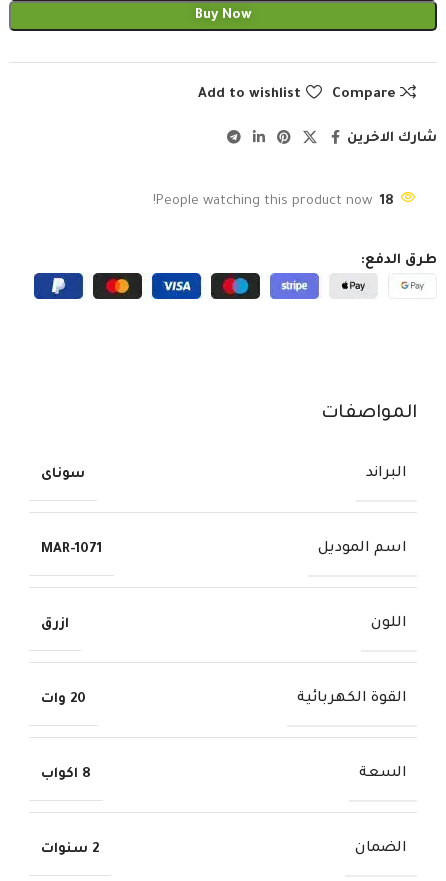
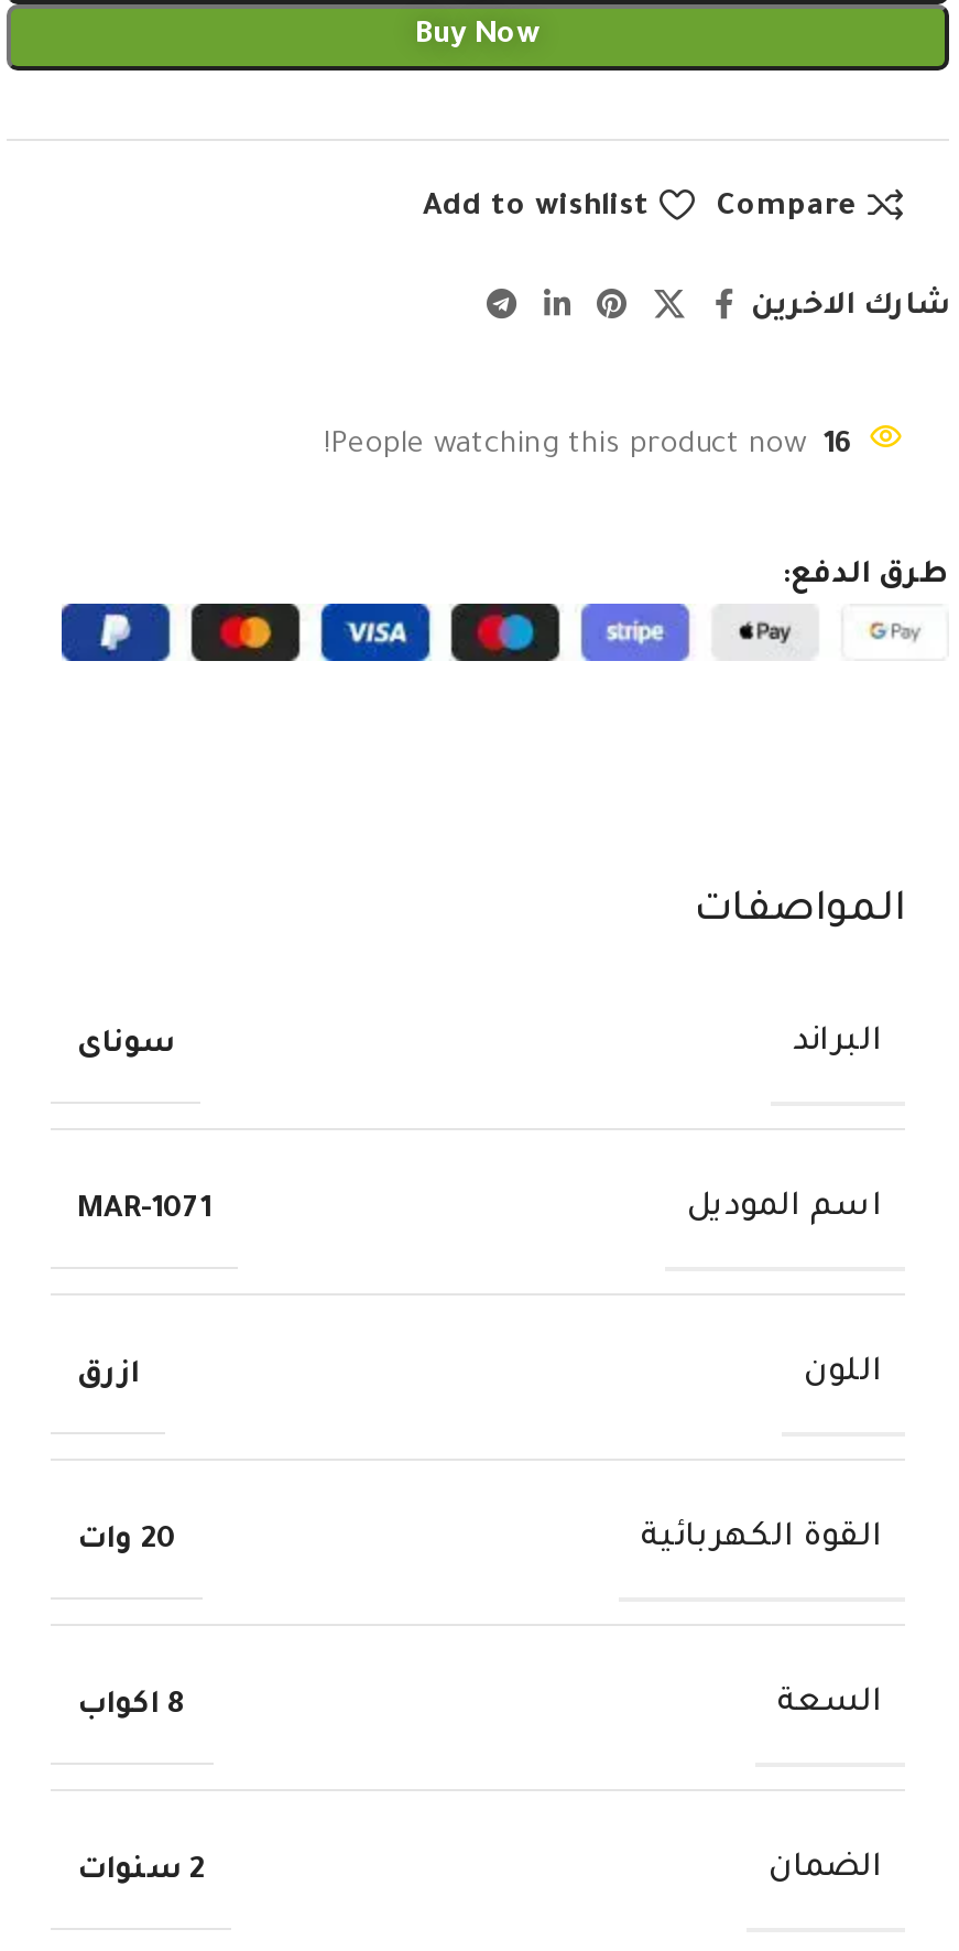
[156,194,394,209] People watching this product now! 18 -> [330,428,854,461] People watching this product now! 16

